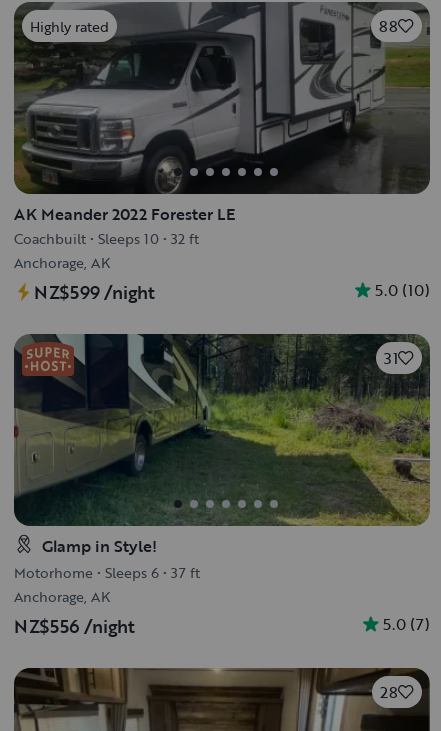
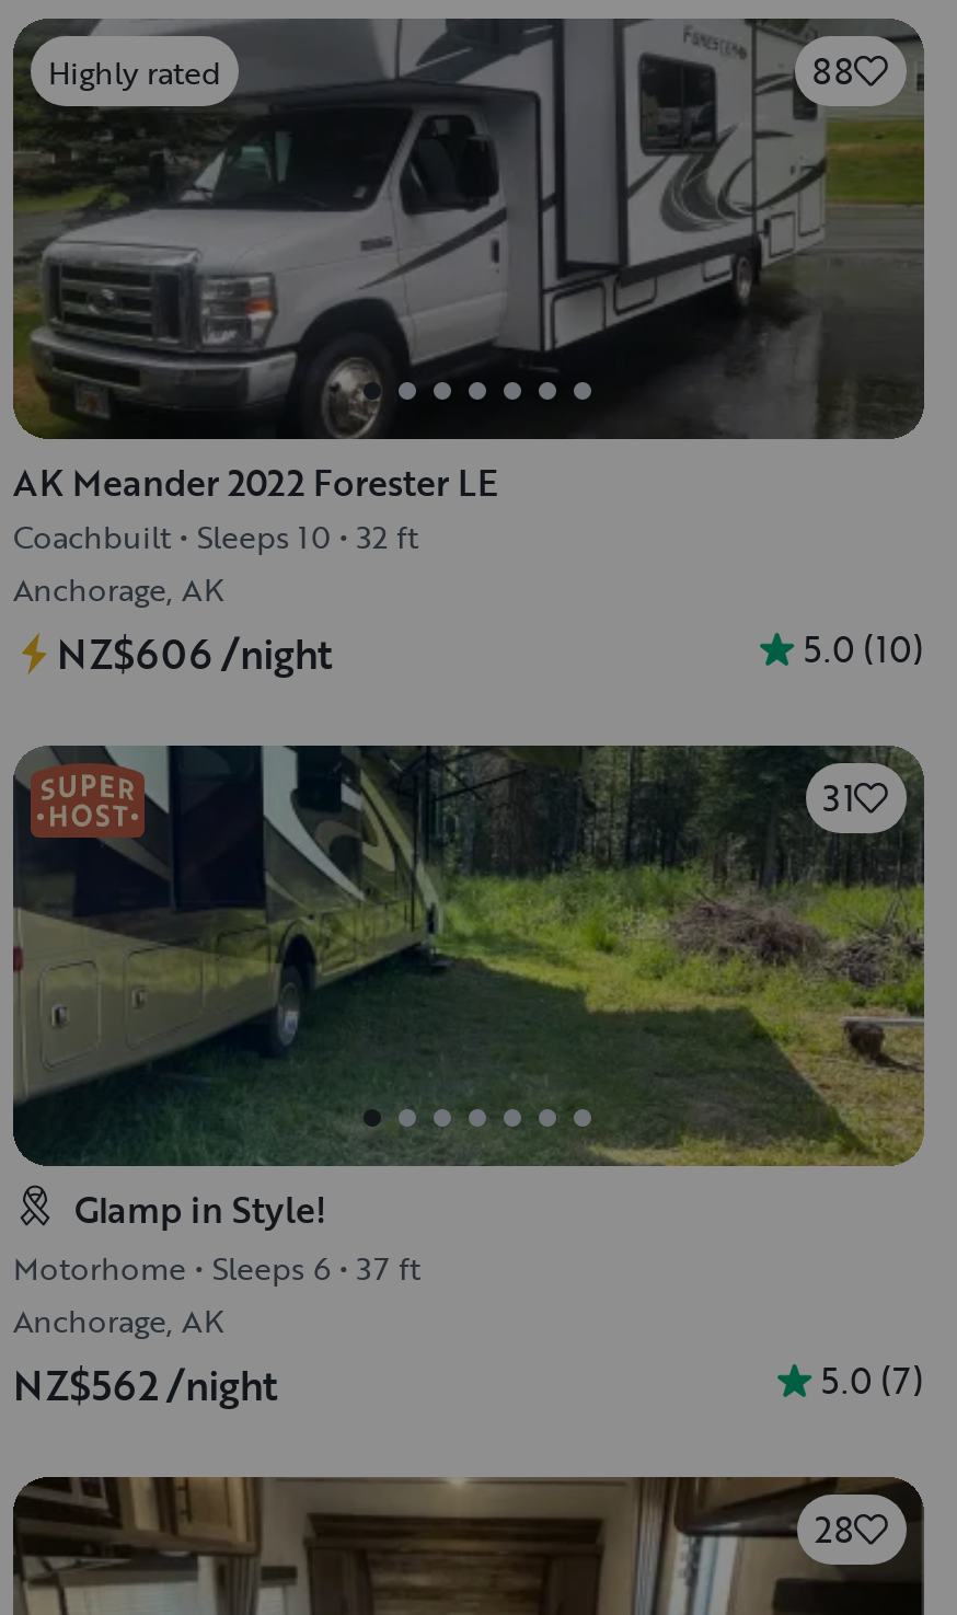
[34,279,155,305] NZ$599 /night -> [57,625,332,682] NZ$606 /night
[14,613,135,639] NZ$556 /night -> [13,1357,277,1414] NZ$562 /night

